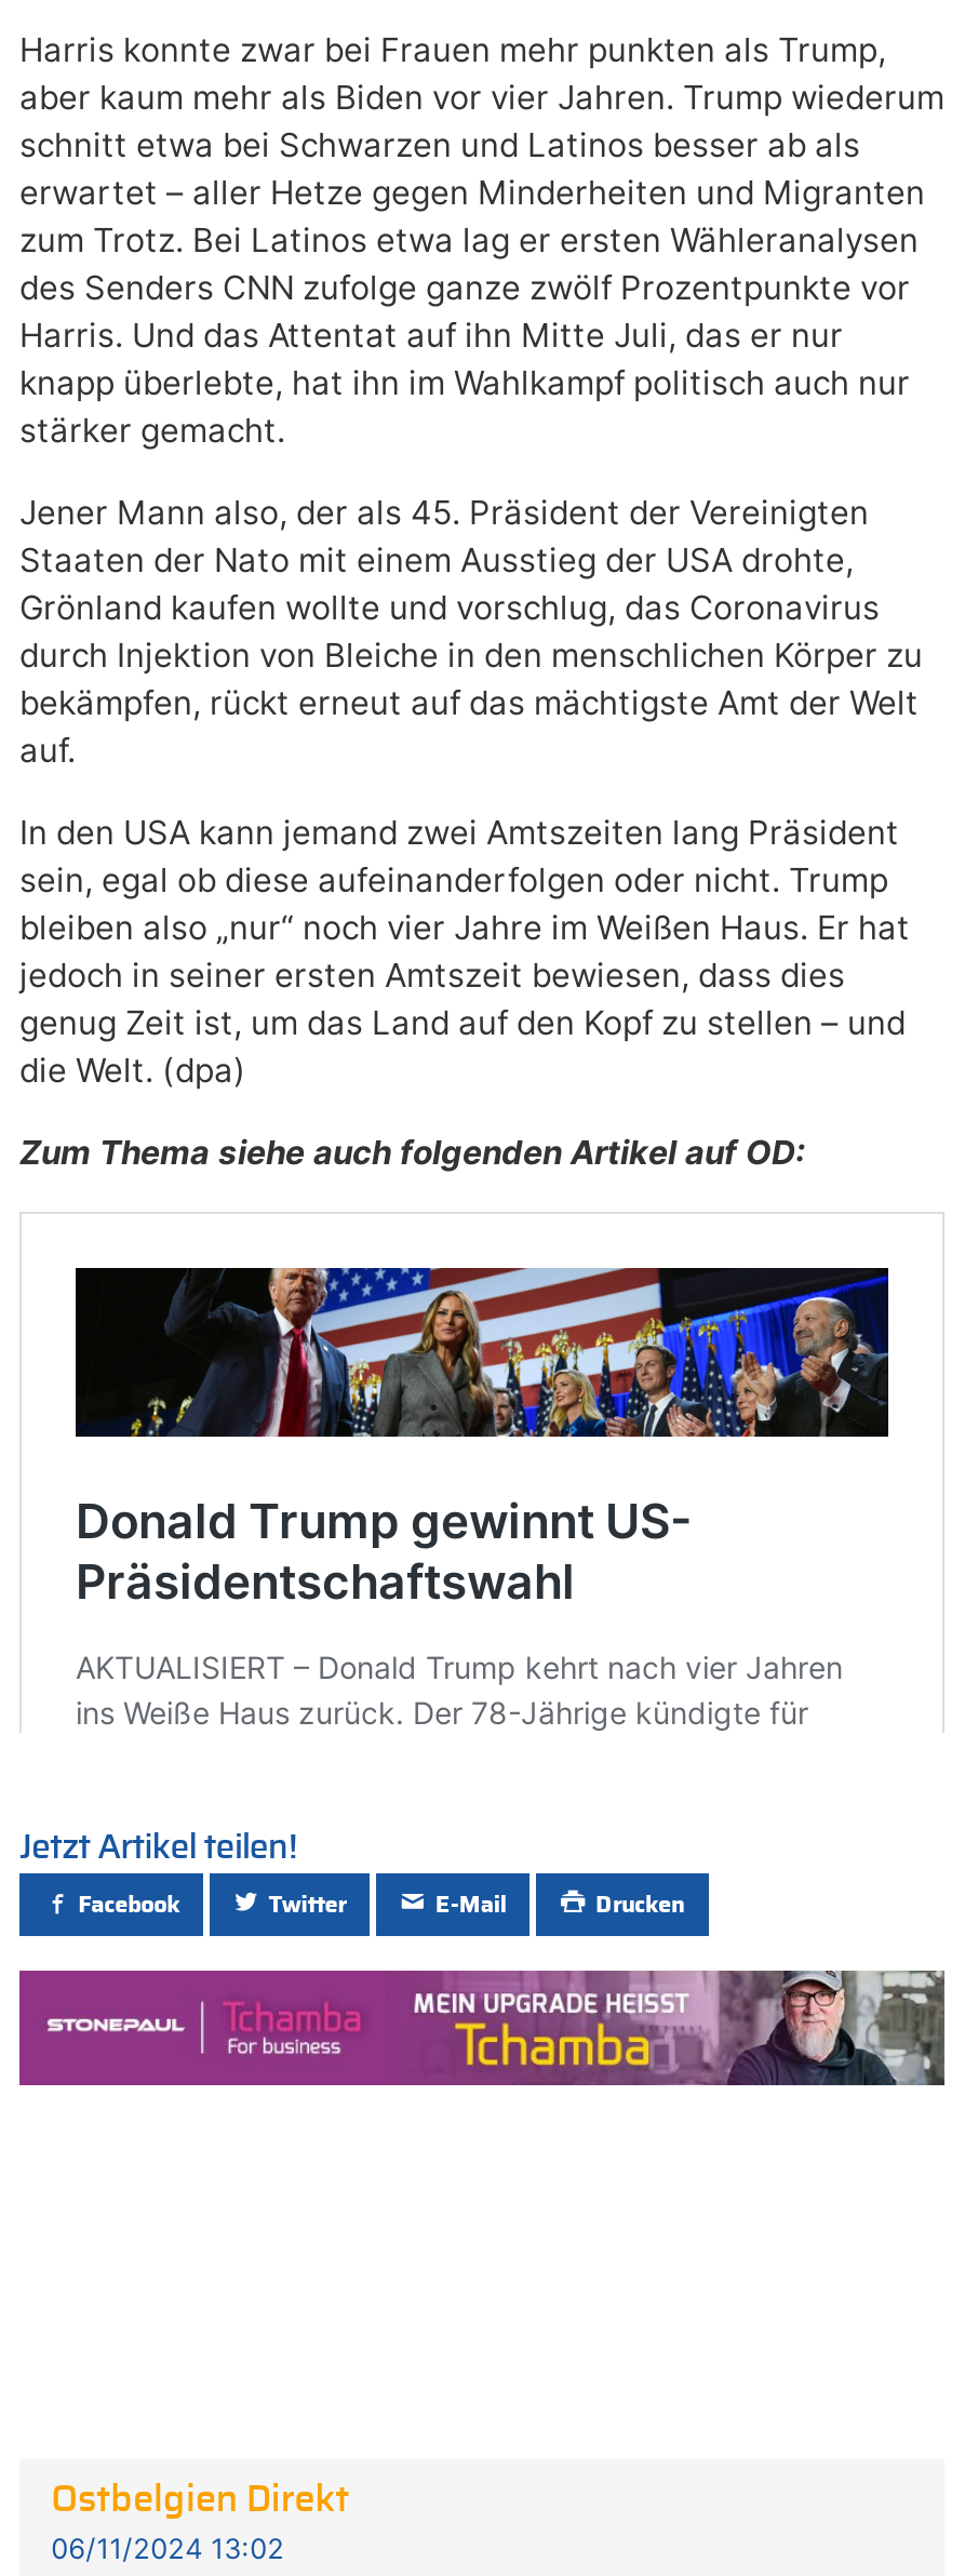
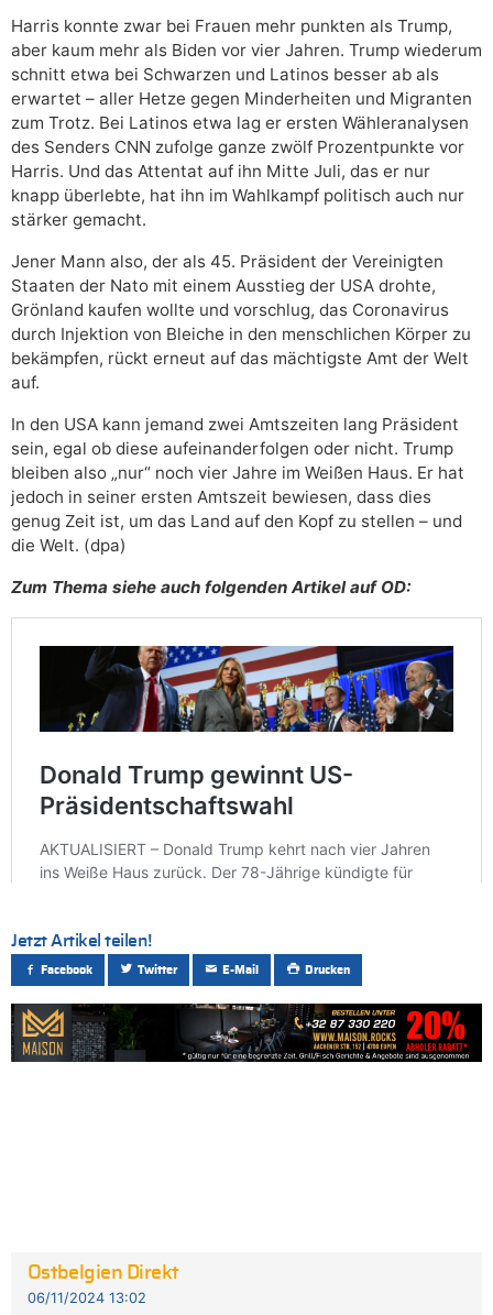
[17,1968,947,2087] [image] -> [10,1002,483,1063] [image]

